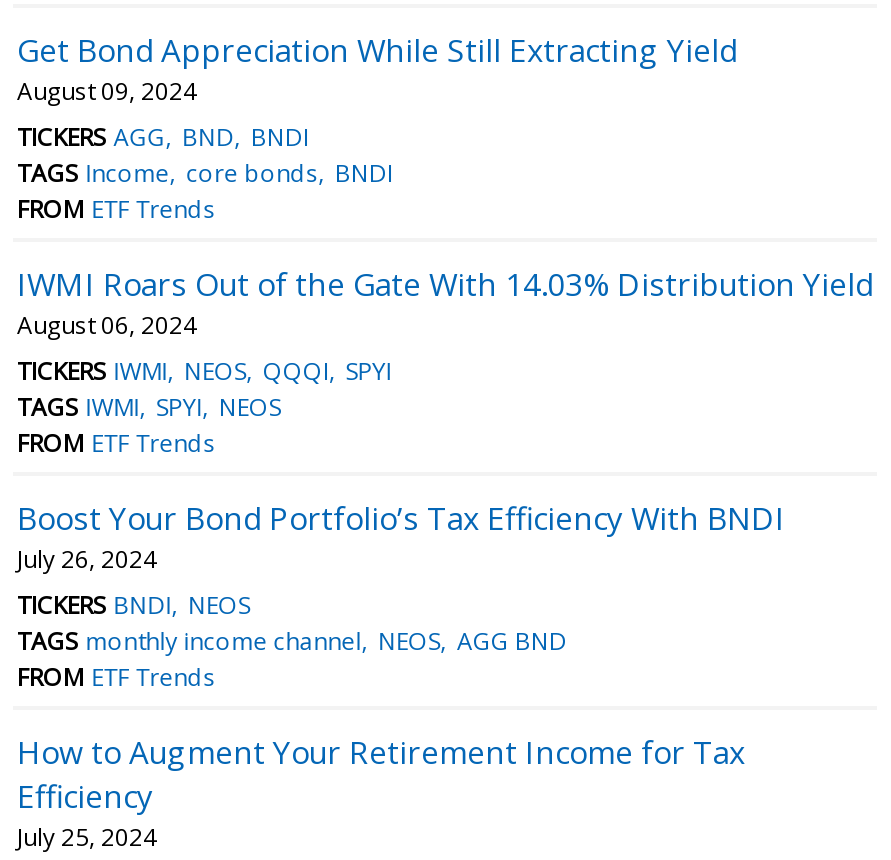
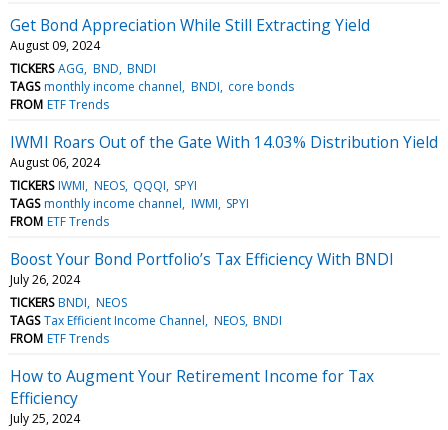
[17,156,393,190] TAGS Income core bonds BNDI -> [10,78,294,95] TAGS monthly income channel BNDI core bonds
[17,390,281,424] TAGS IWMI SPYI NEOS -> [10,195,249,212] TAGS monthly income channel IWMI SPYI
[17,624,567,658] TAGS monthly income channel NEOS AGG BND -> [10,312,282,329] TAGS Tax Efficient Income Channel NEOS BNDI

